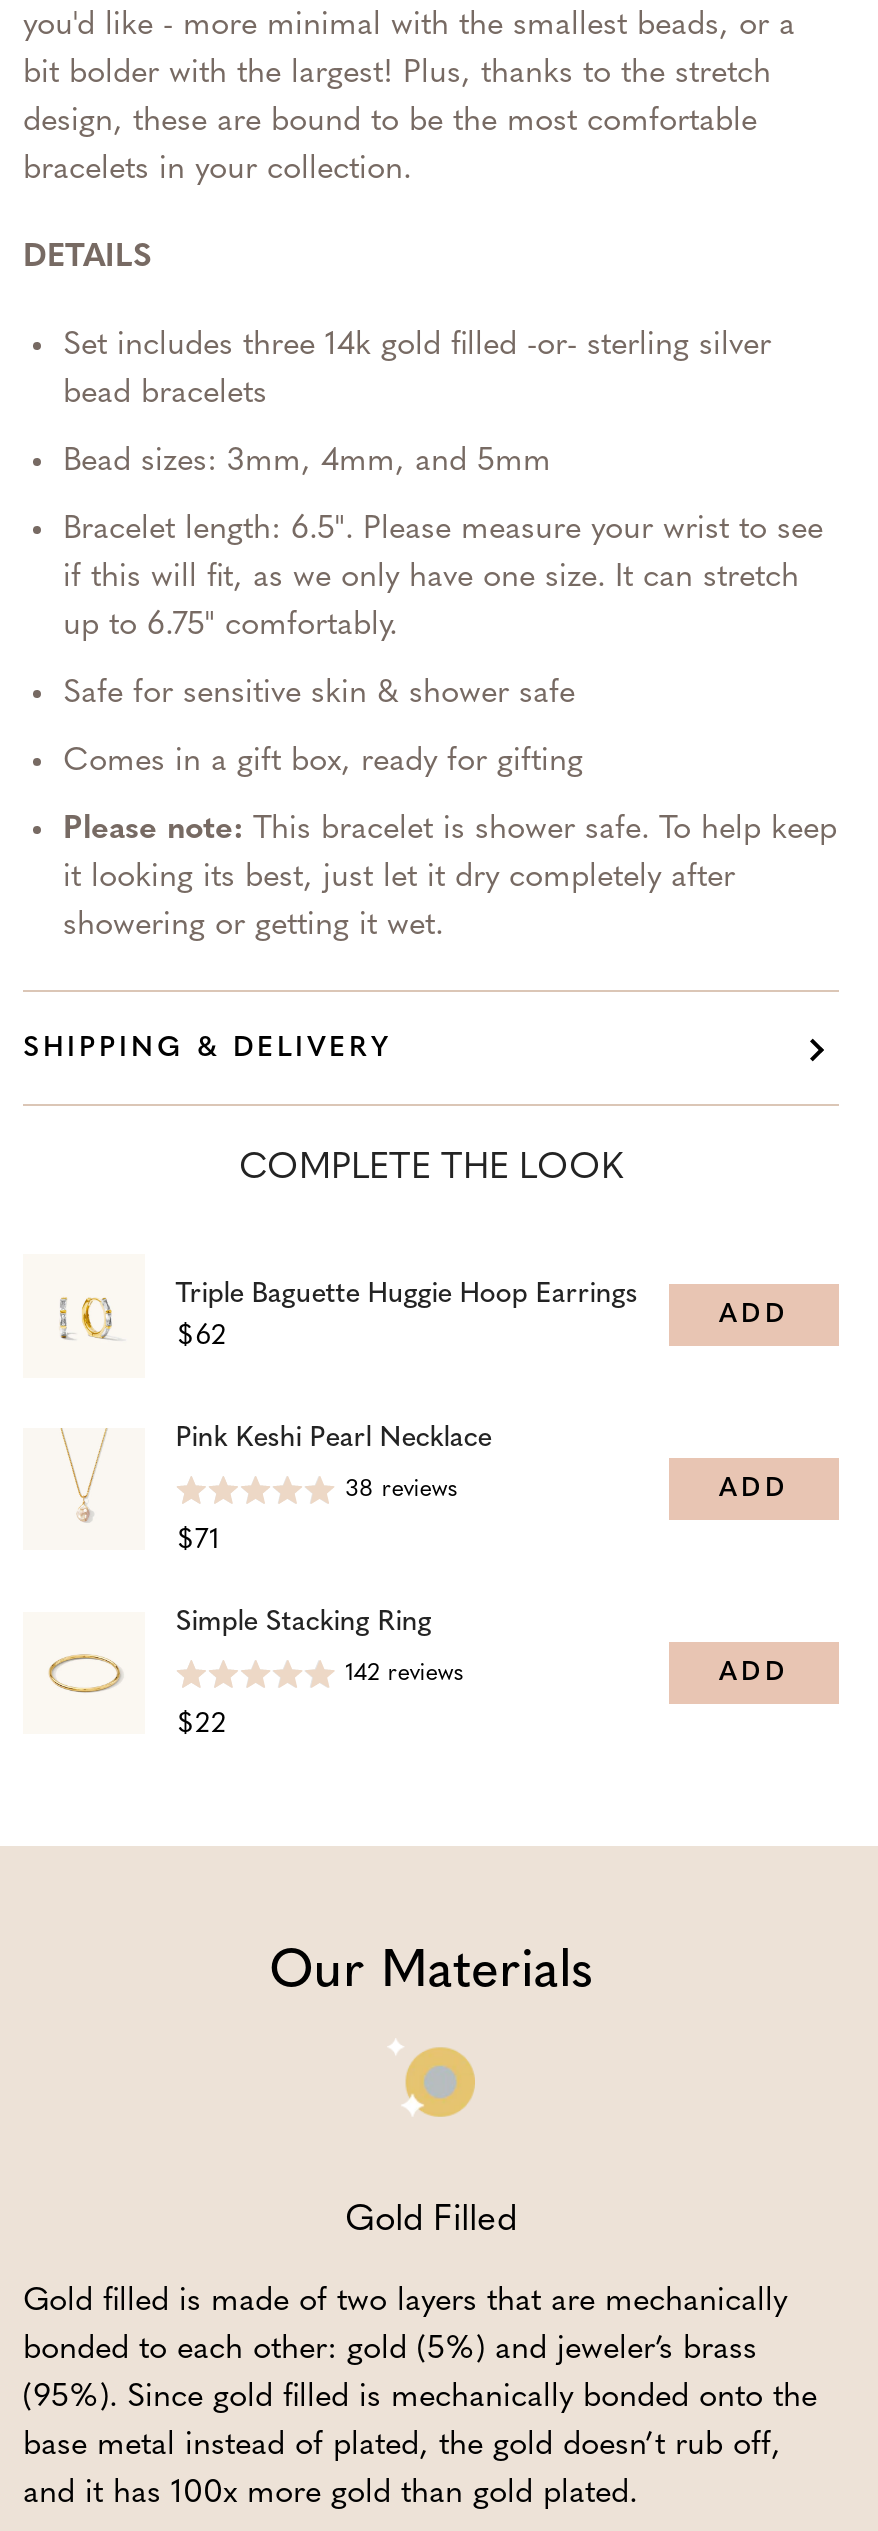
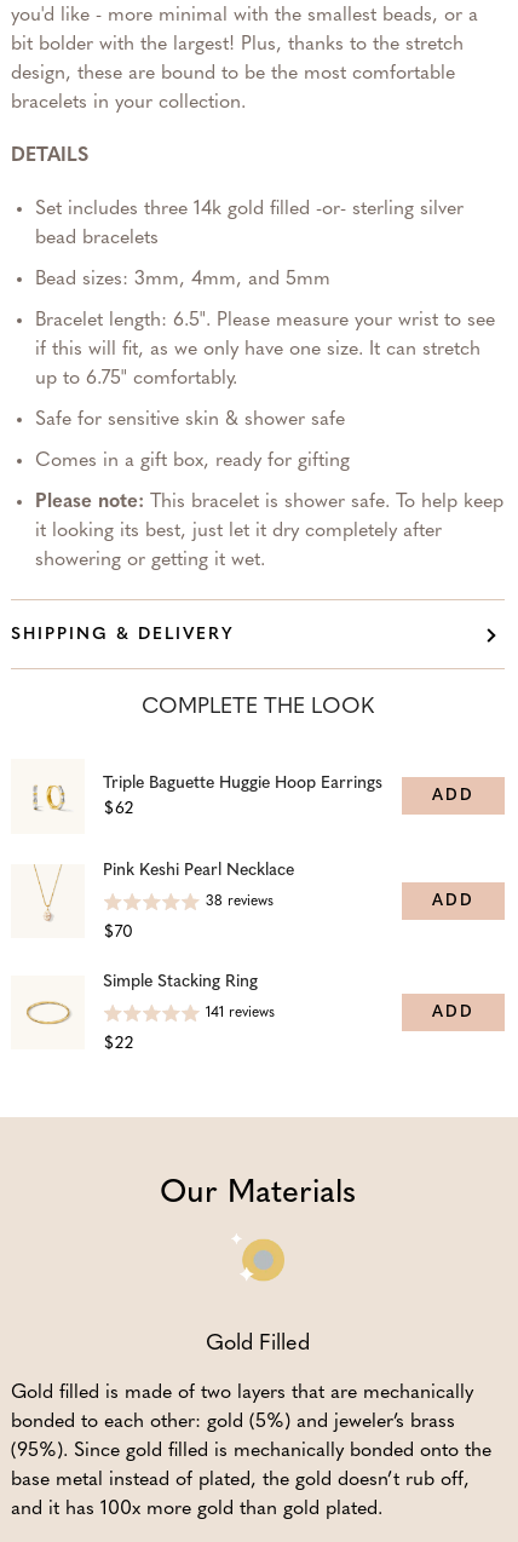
[175,1525,219,1555] $71 -> [103,923,133,941] $70
[345,1661,463,1685] 142 reviews -> [206,1005,275,1020] 141 reviews

